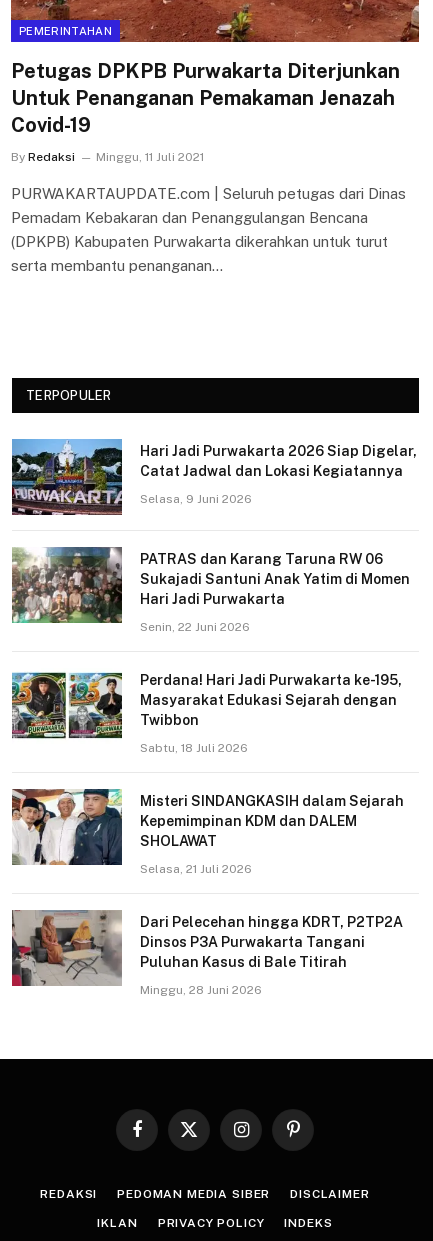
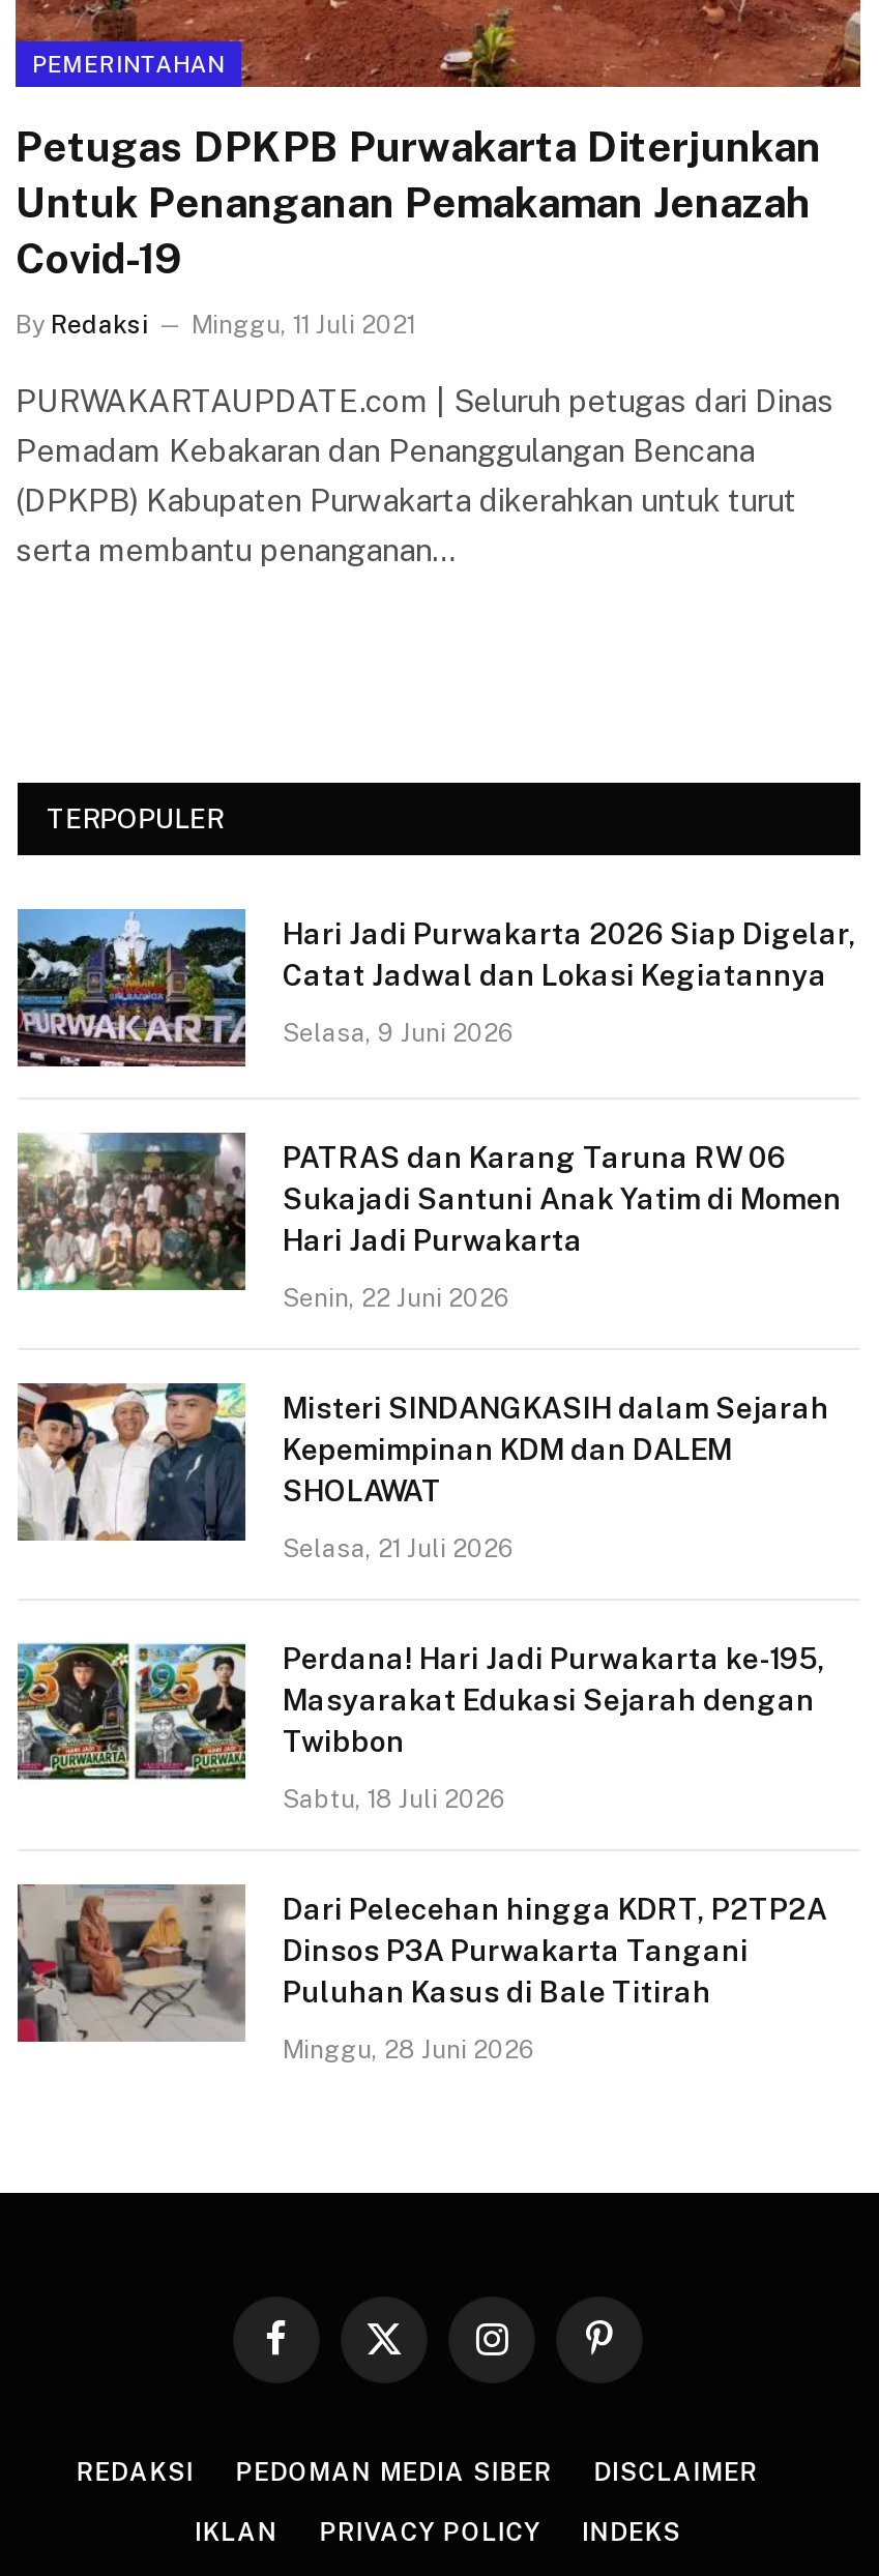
moved [10,670,402,754] -> [13,1638,825,1813]: [image] | Perdana! Hari Jadi Purwakarta ke-195, | Masyarakat Edukasi Sejarah dengan | Twibbon | Sabtu, 18 Juli 2026
moved [11,788,404,875] -> [18,1381,829,1562]: [image] | Misteri SINDANGKASIH dalam Sejarah | Kepemimpinan KDM dan DALEM | SHOLAWAT | Selasa, 21 Juli 2026

